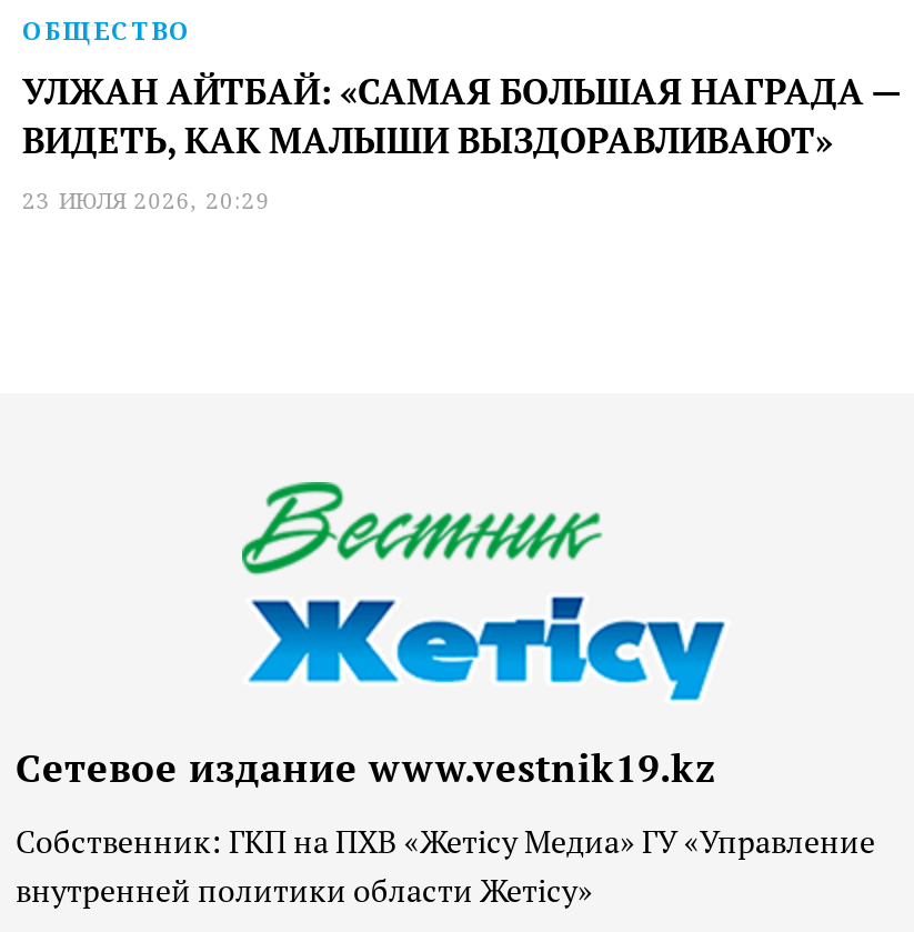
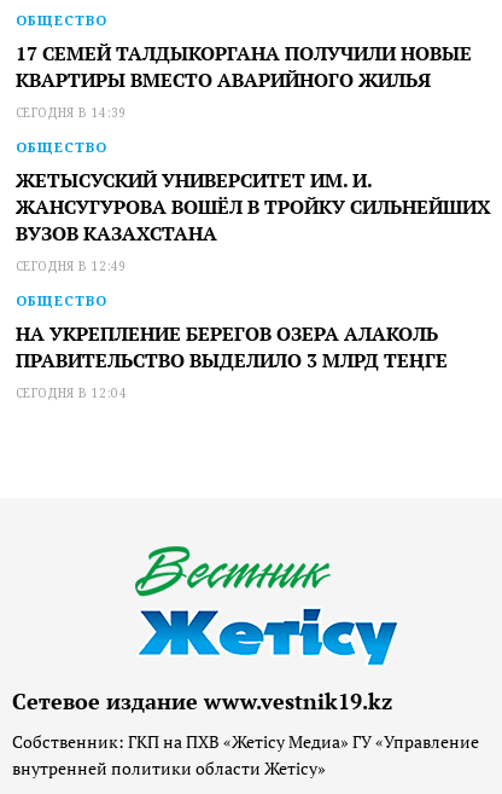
[22,66,900,215] УЛЖАН АЙТБАЙ: «САМАЯ БОЛЬШАЯ НАГРАДА — | ВИДЕТЬ, КАК МАЛЫШИ ВЫЗДОРАВЛИВАЮТ» | 23 ИЮЛЯ 2026, 20:29 -> [16,40,491,401] 17 СЕМЕЙ ТАЛДЫКОРГАНА ПОЛУЧИЛИ НОВЫЕ | КВАРТИРЫ ВМЕСТО АВАРИЙНОГО ЖИЛЬЯ | СЕГОДНЯ В 14:39 | ОБЩЕСТВО | ЖЕТЫСУСКИЙ УНИВЕРСИТЕТ ИМ. И. | ЖАНСУГУРОВА ВОШЁЛ В ТРОЙКУ СИЛЬНЕЙШИХ | ВУЗОВ КАЗАХСТАНА | СЕГОДНЯ В 12:49 | ОБЩЕСТВО | НА УКРЕПЛЕНИЕ БЕРЕГОВ ОЗЕРА АЛАКОЛЬ | ПРАВИТЕЛЬСТВО ВЫДЕЛИЛО 3 МЛРД ТЕҢГЕ | СЕГОДНЯ В 12:04

